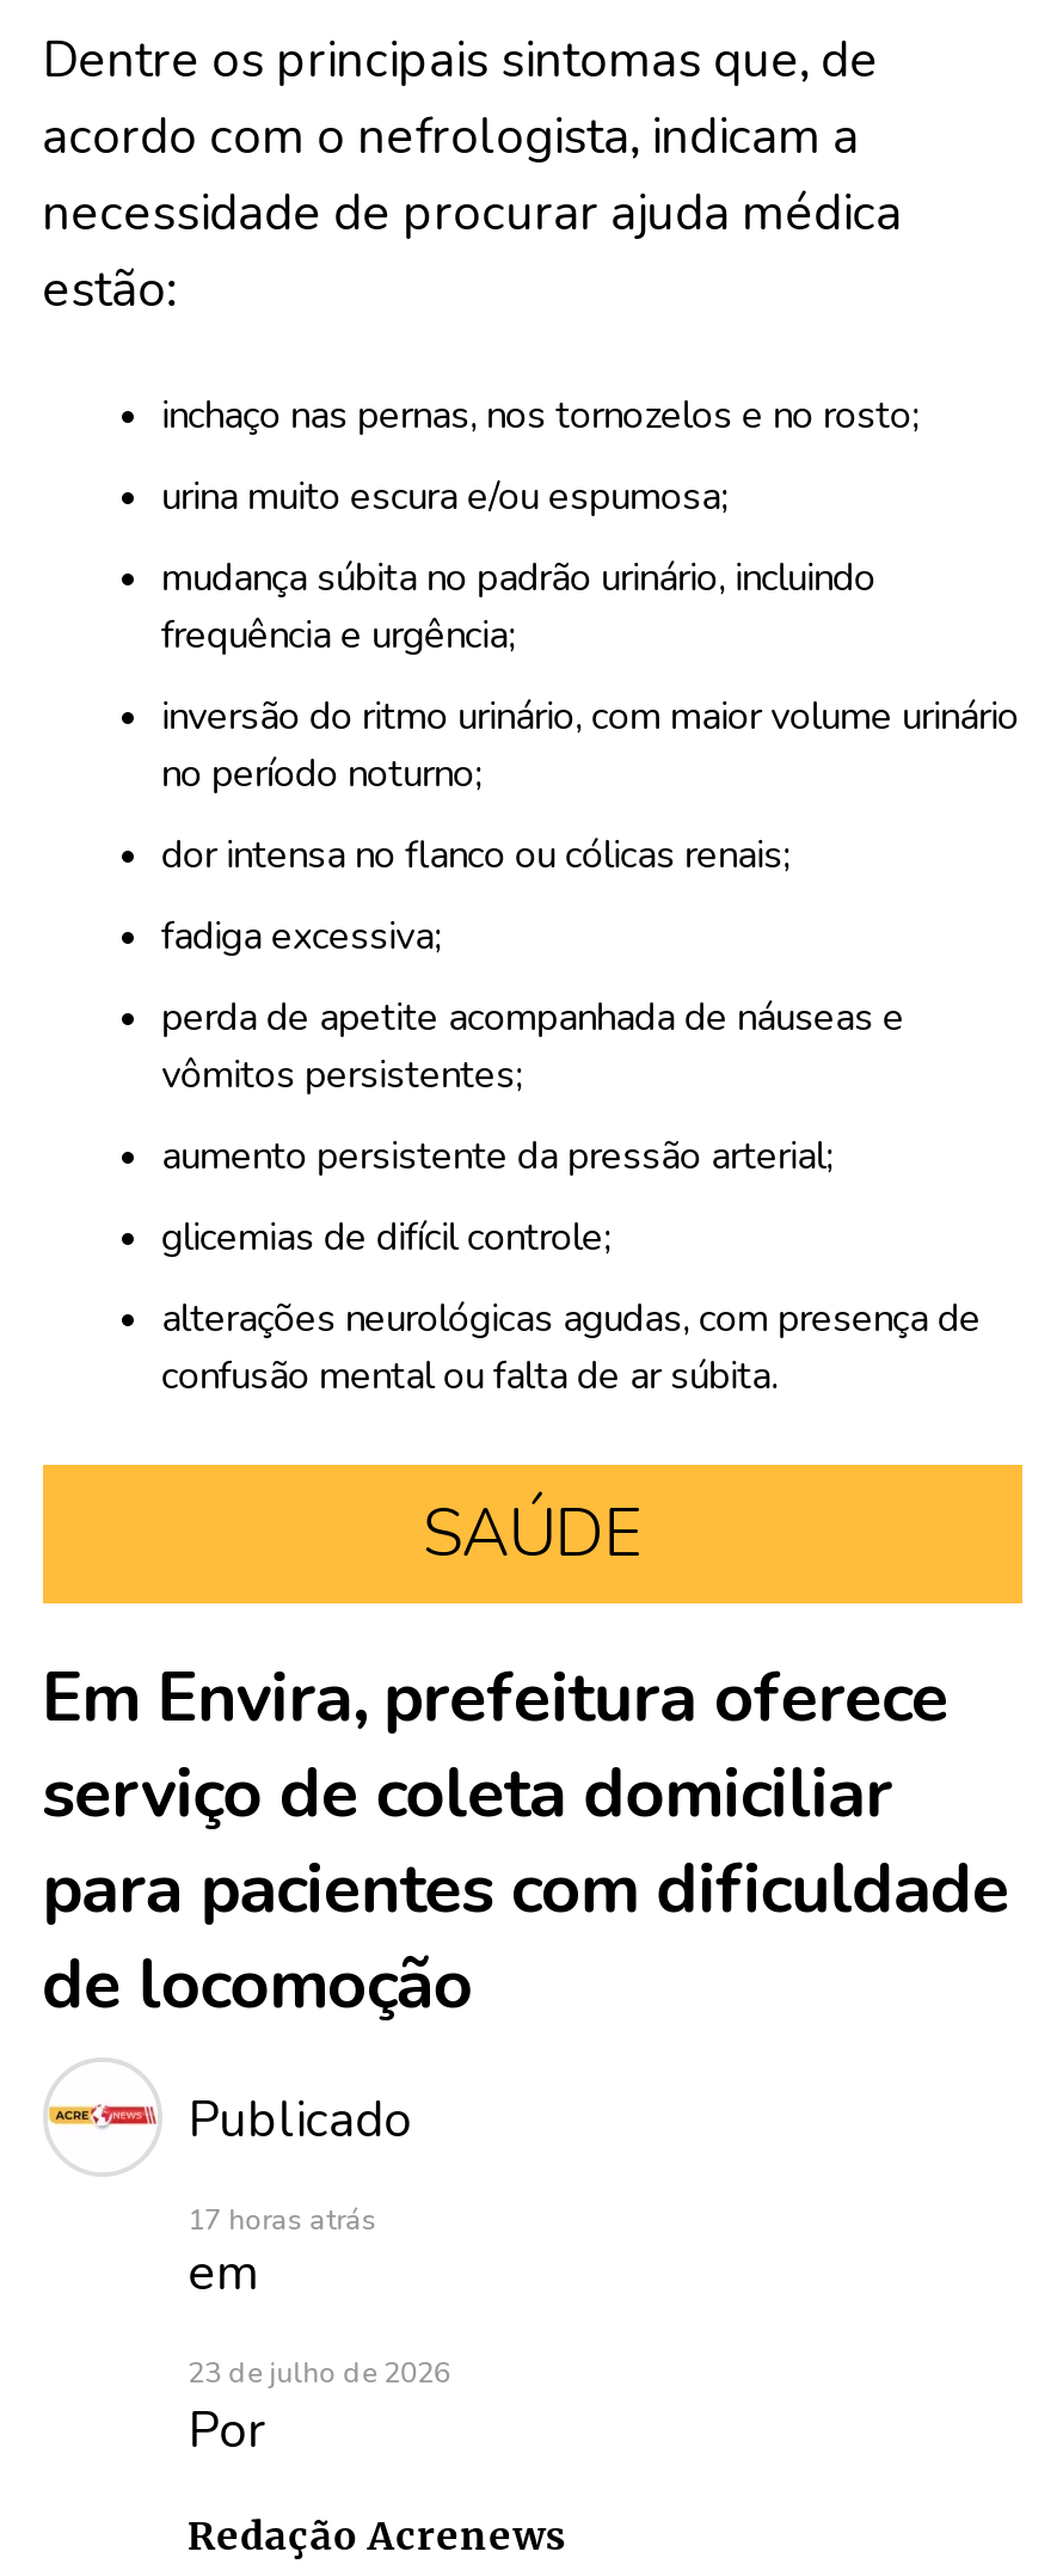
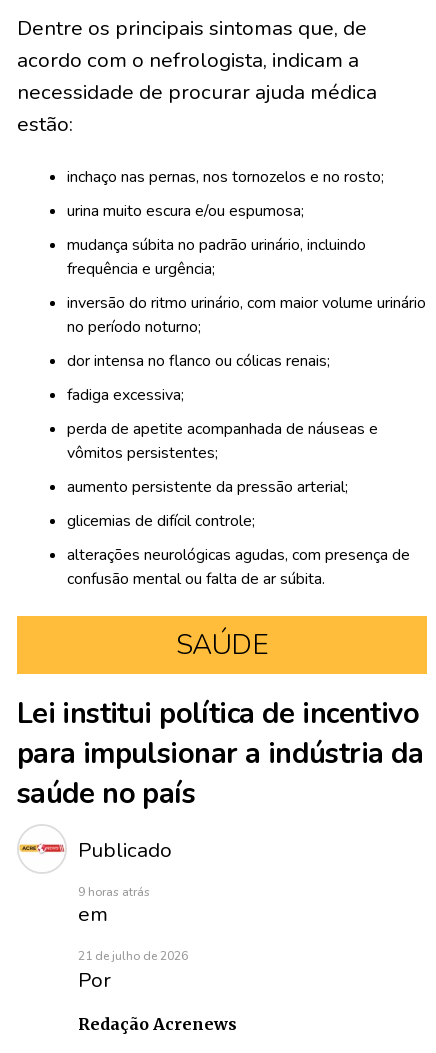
[42,1651,1009,2031] Em Envira, prefeitura oferece | serviço de coleta domiciliar | para pacientes com dificuldade | de locomoção -> [17,694,424,813] Lei institui política de incentivo | para impulsionar a indústria da | saúde no país
[188,2201,377,2239] 17 horas atrás -> [78,884,150,900] 9 horas atrás
[188,2354,451,2392] 23 de julho de 2026 -> [78,948,188,964] 21 de julho de 2026

